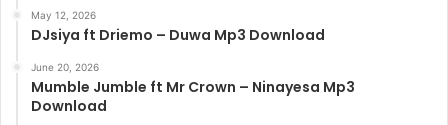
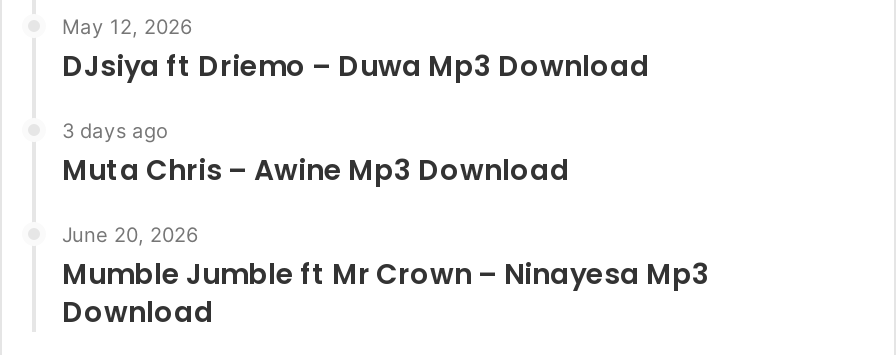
none -> [62,119,570,191] 3 days ago | Muta Chris – Awine Mp3 Download

